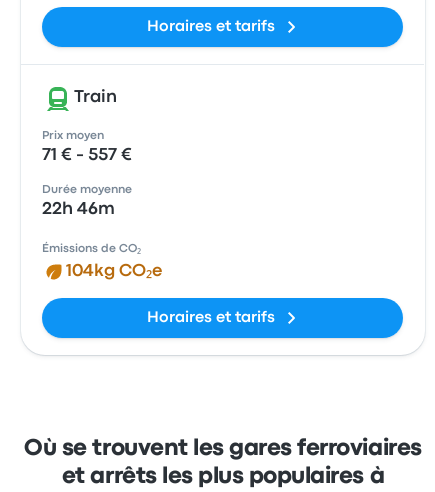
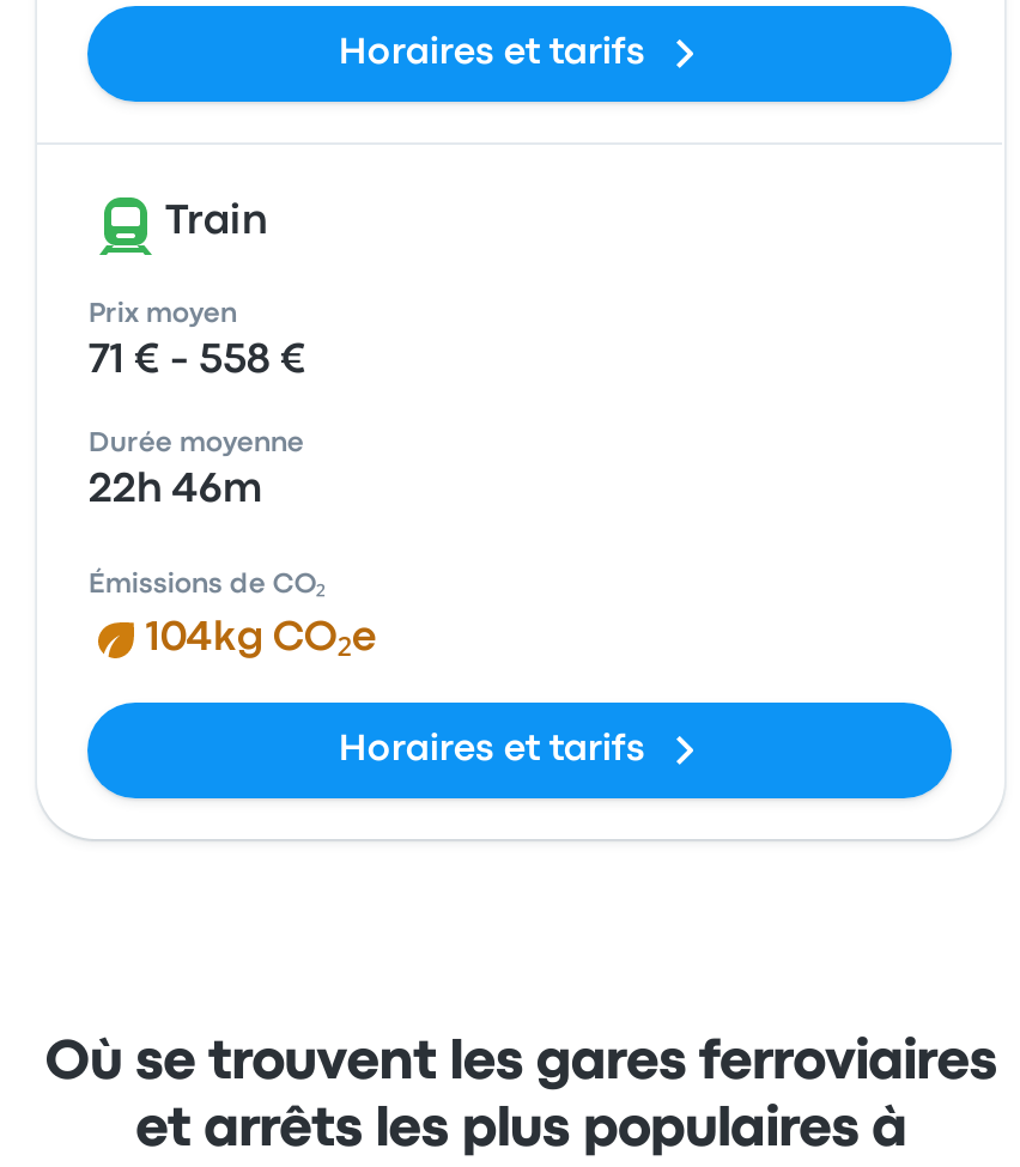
[42,148,132,163] 71 € - 557 € -> [88,344,306,379] 71 € - 558 €

